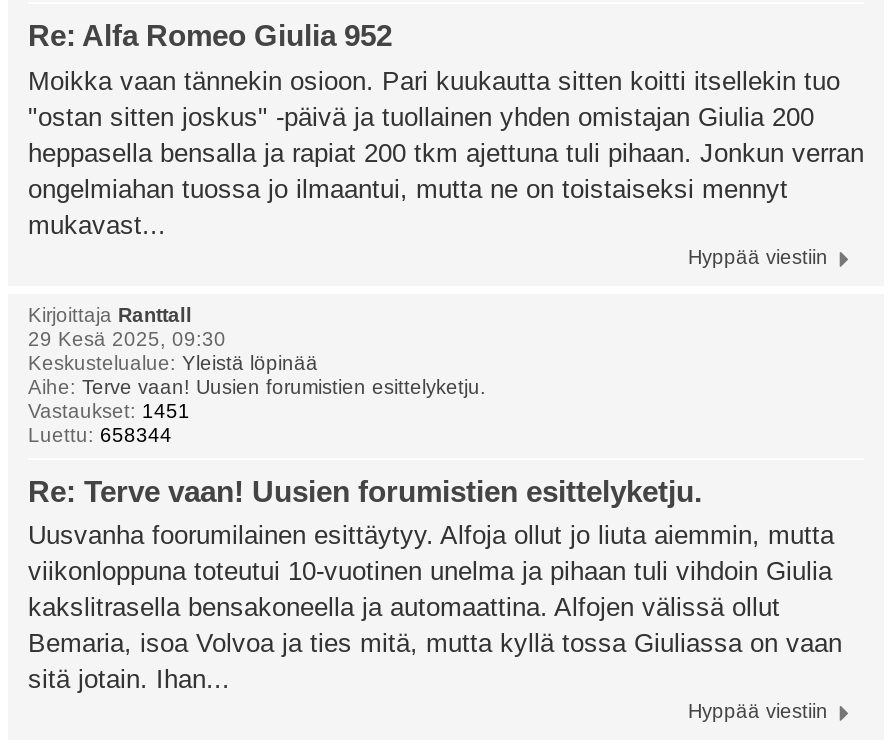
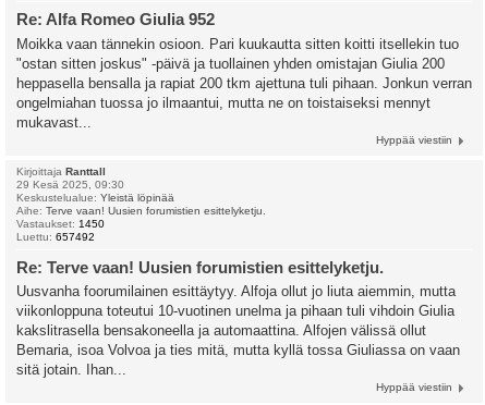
[28,399,190,421] Vastaukset: 1451 -> [16,217,105,229] Vastaukset: 1450
[28,423,172,445] Luettu: 658344 -> [16,230,95,242] Luettu: 657492

